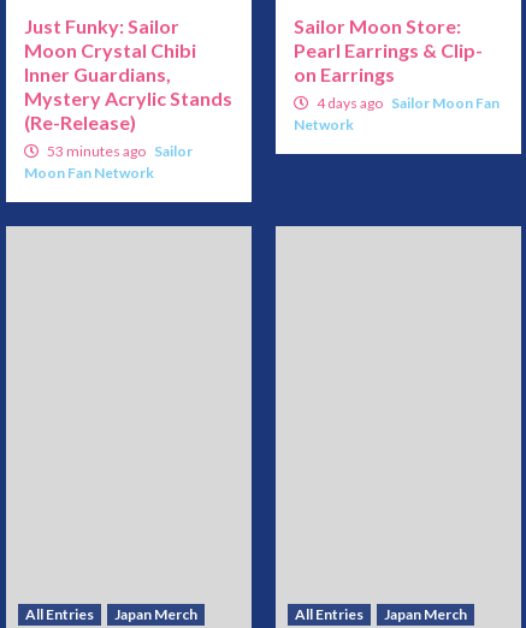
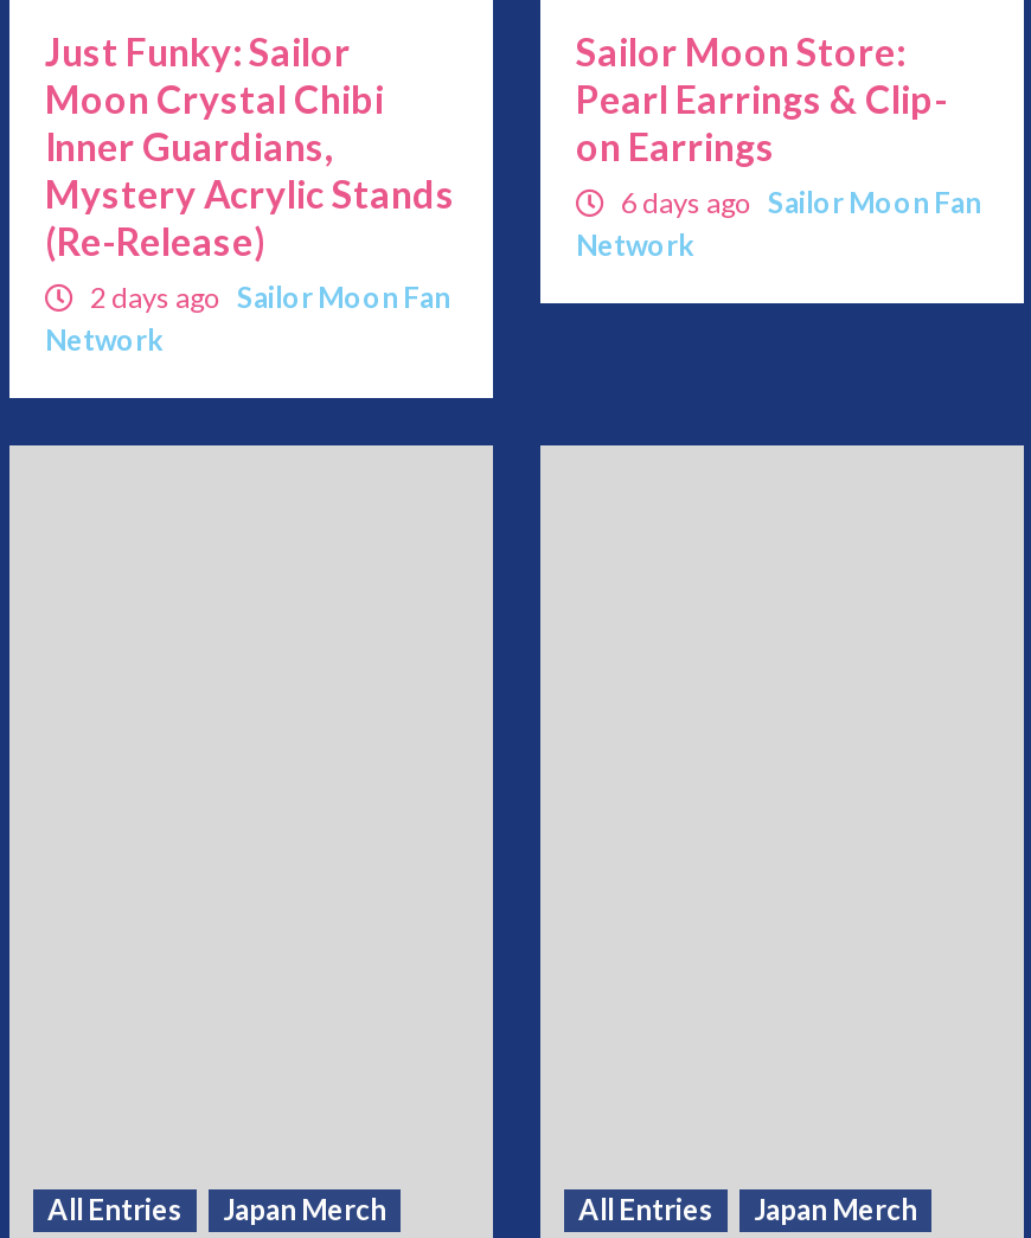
[314,93,500,111] 4 days ago Sailor Moon Fan -> [616,185,981,220] 6 days ago Sailor Moon Fan
[24,141,193,181] 53 minutes ago Sailor | Moon Fan Network -> [45,280,450,358] 2 days ago Sailor Moon Fan | Network

